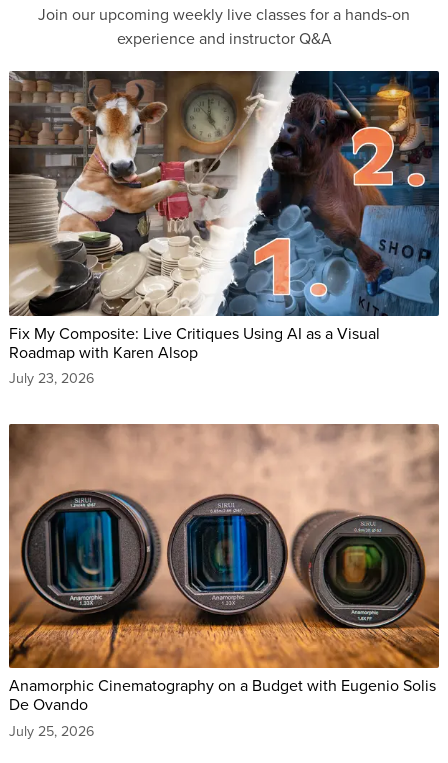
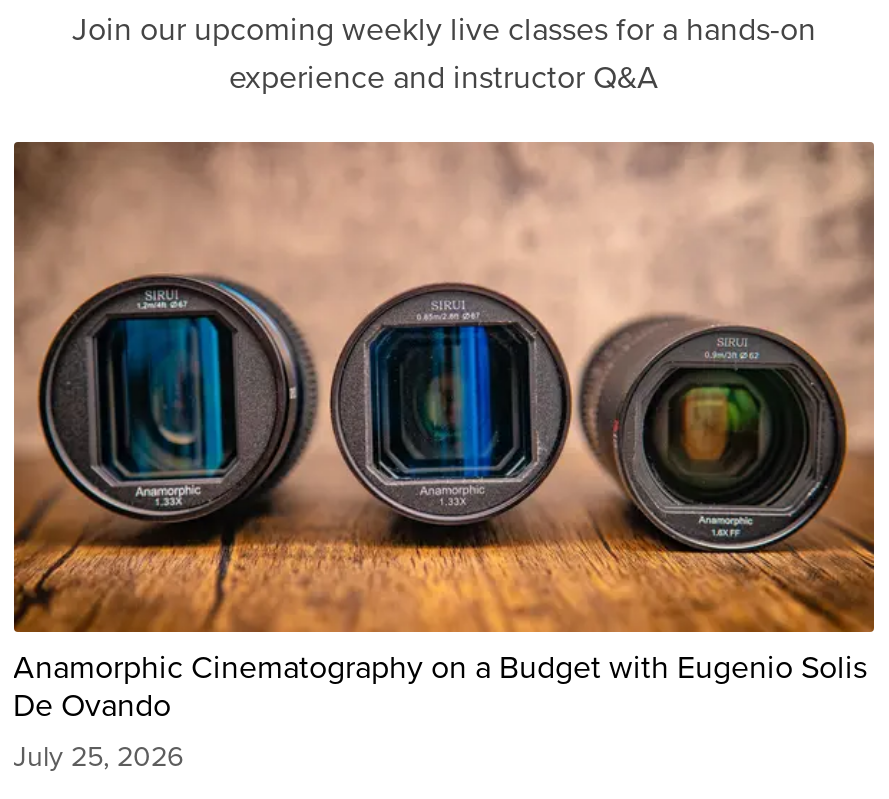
[8,70,440,388] [image] | Fix My Composite: Live Critiques Using AI as a Visual | Roadmap with Karen Alsop | July 23, 2026 -> none

